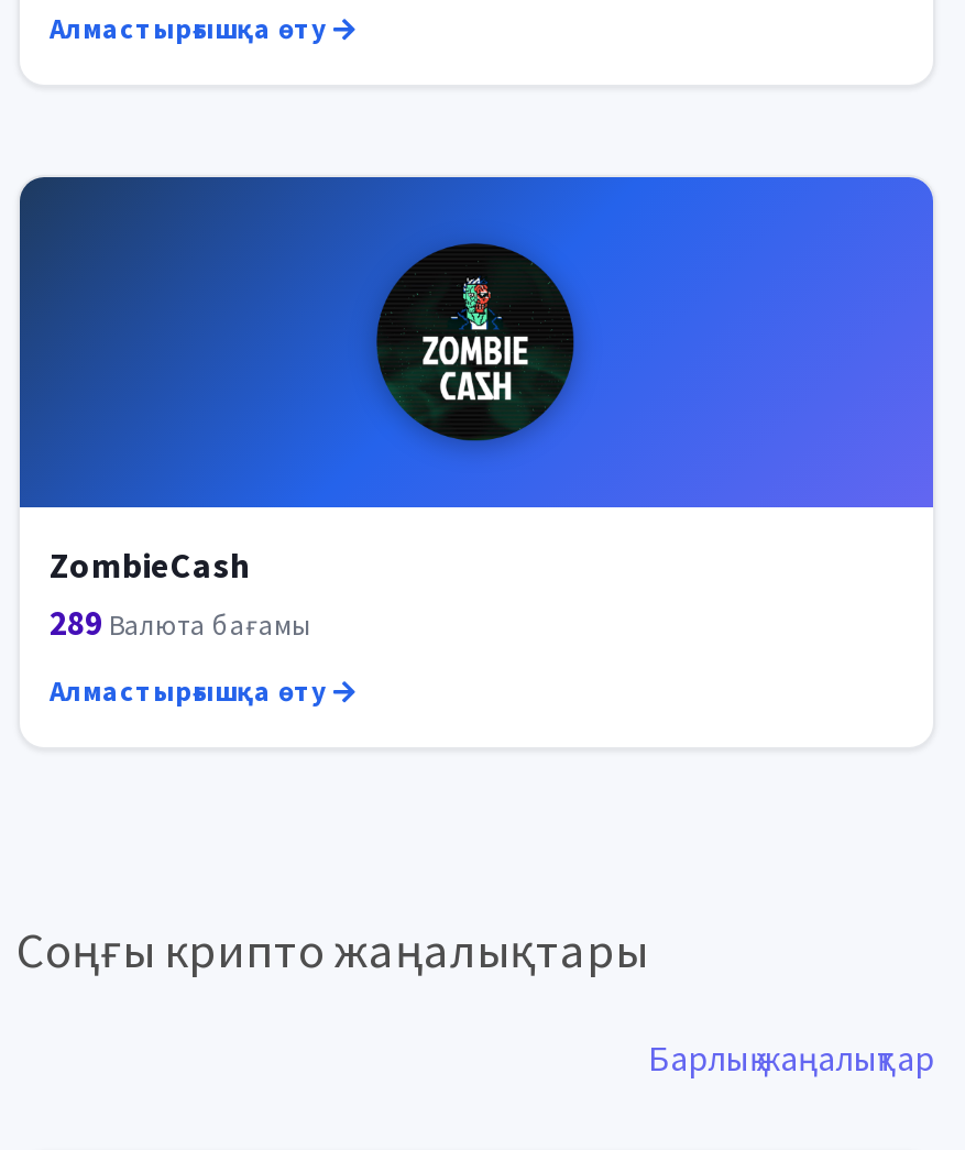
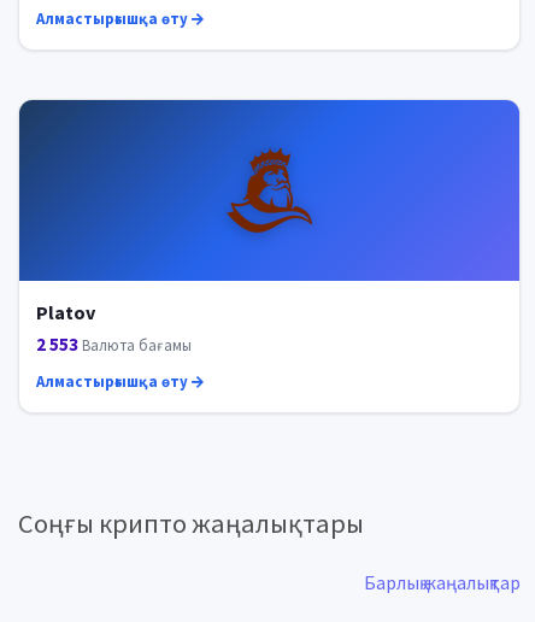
[372,241,579,448] [image] -> [213,136,324,247] [image]
[50,543,309,644] ZombieCash | 289 Валюта бағамы -> [36,300,191,356] Platov | 2 553 Валюта бағамы

